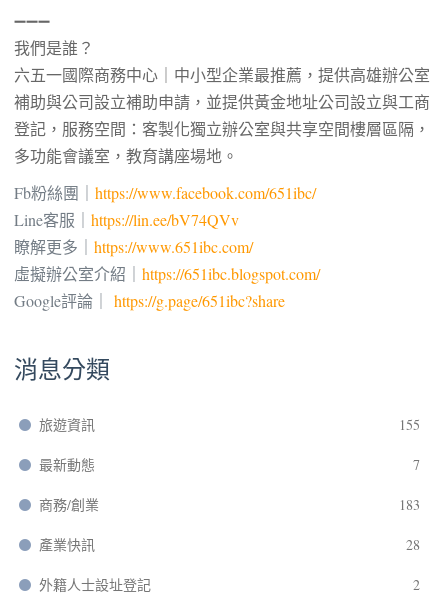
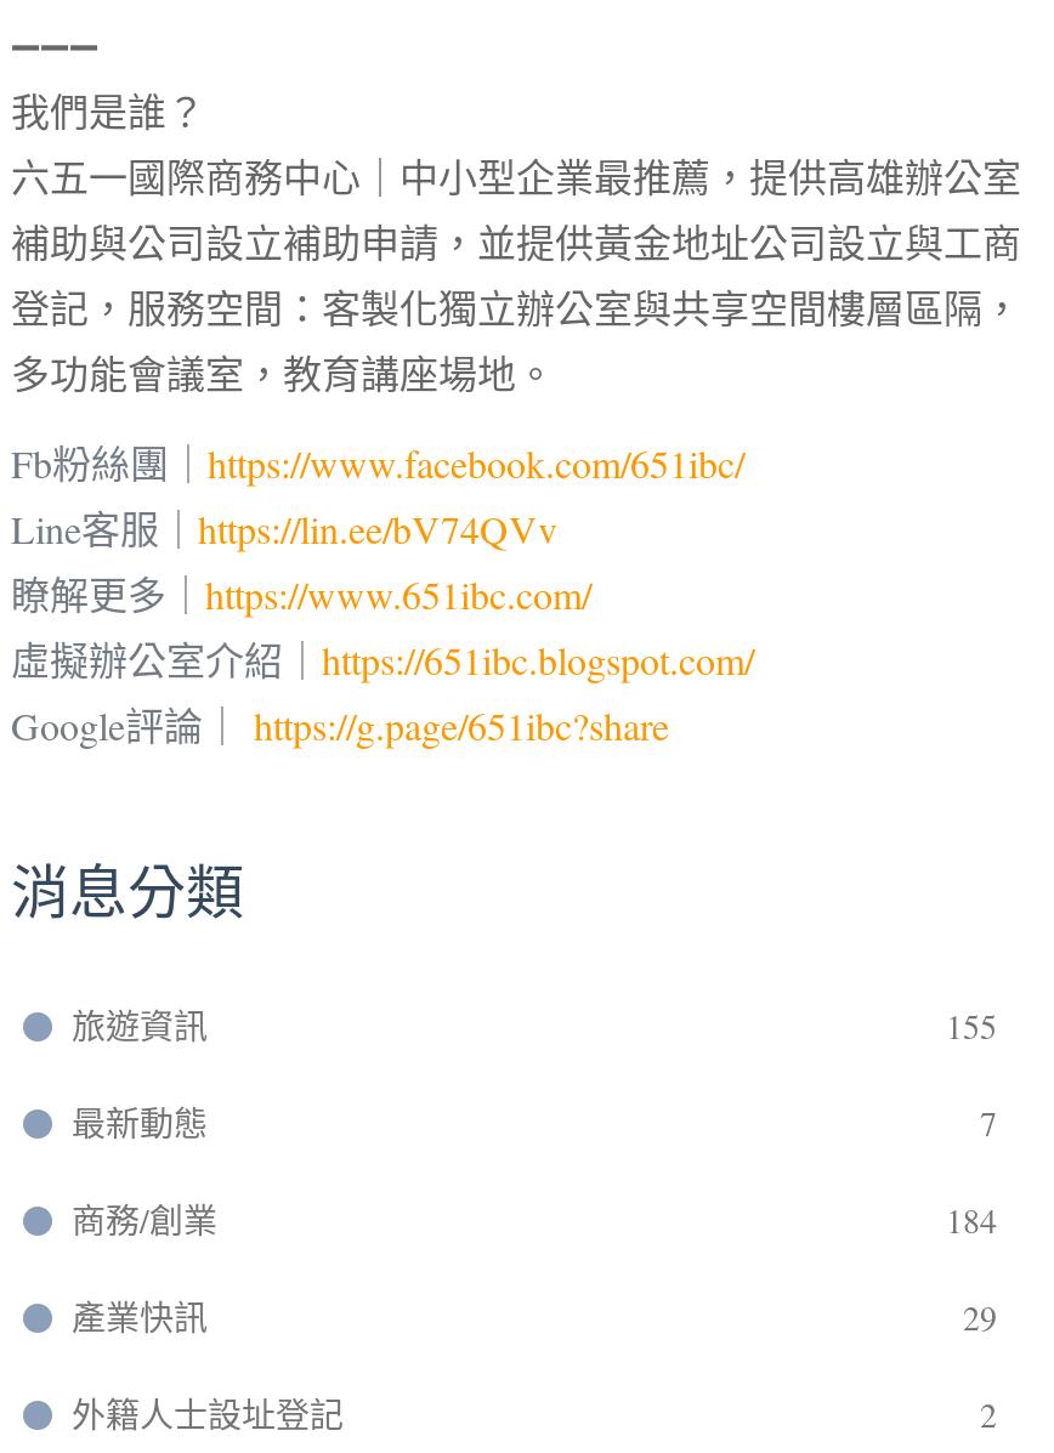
[399,495,420,514] 183 -> [946,1197,997,1243] 184
[406,535,420,554] 28 -> [963,1294,997,1340] 29

